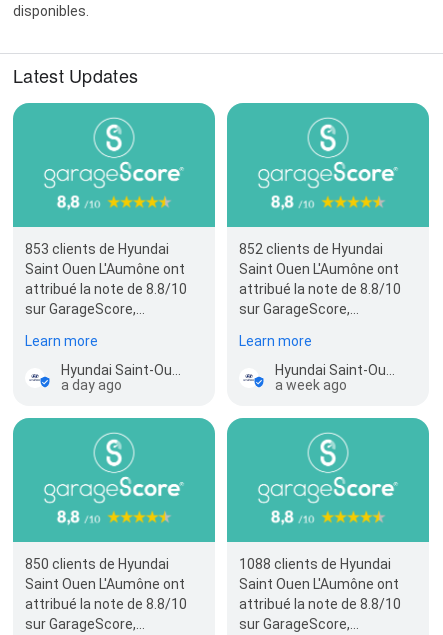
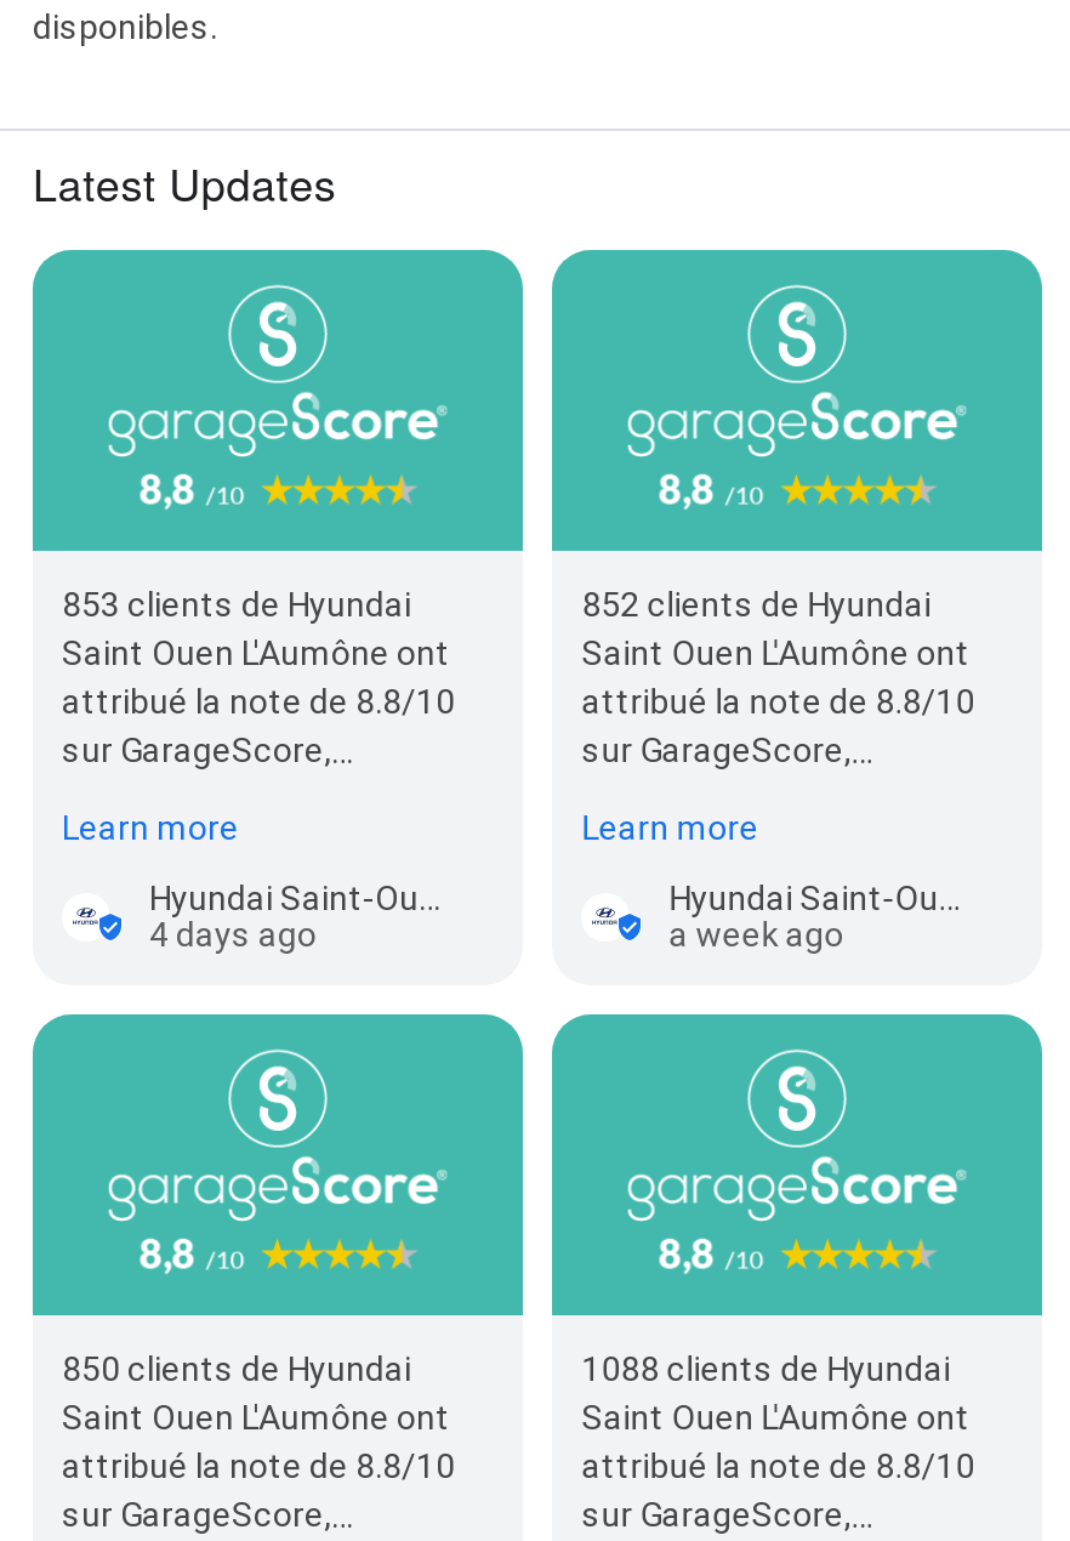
[61,377,122,393] a day ago -> [149,916,317,955] 4 days ago

